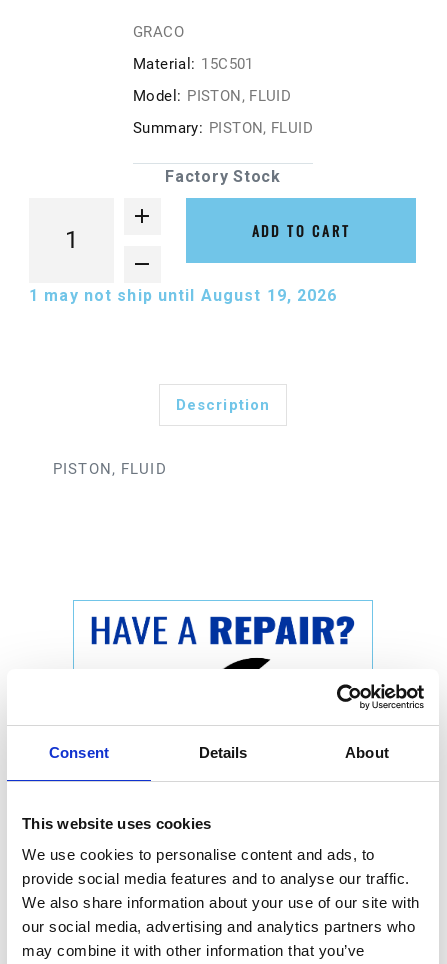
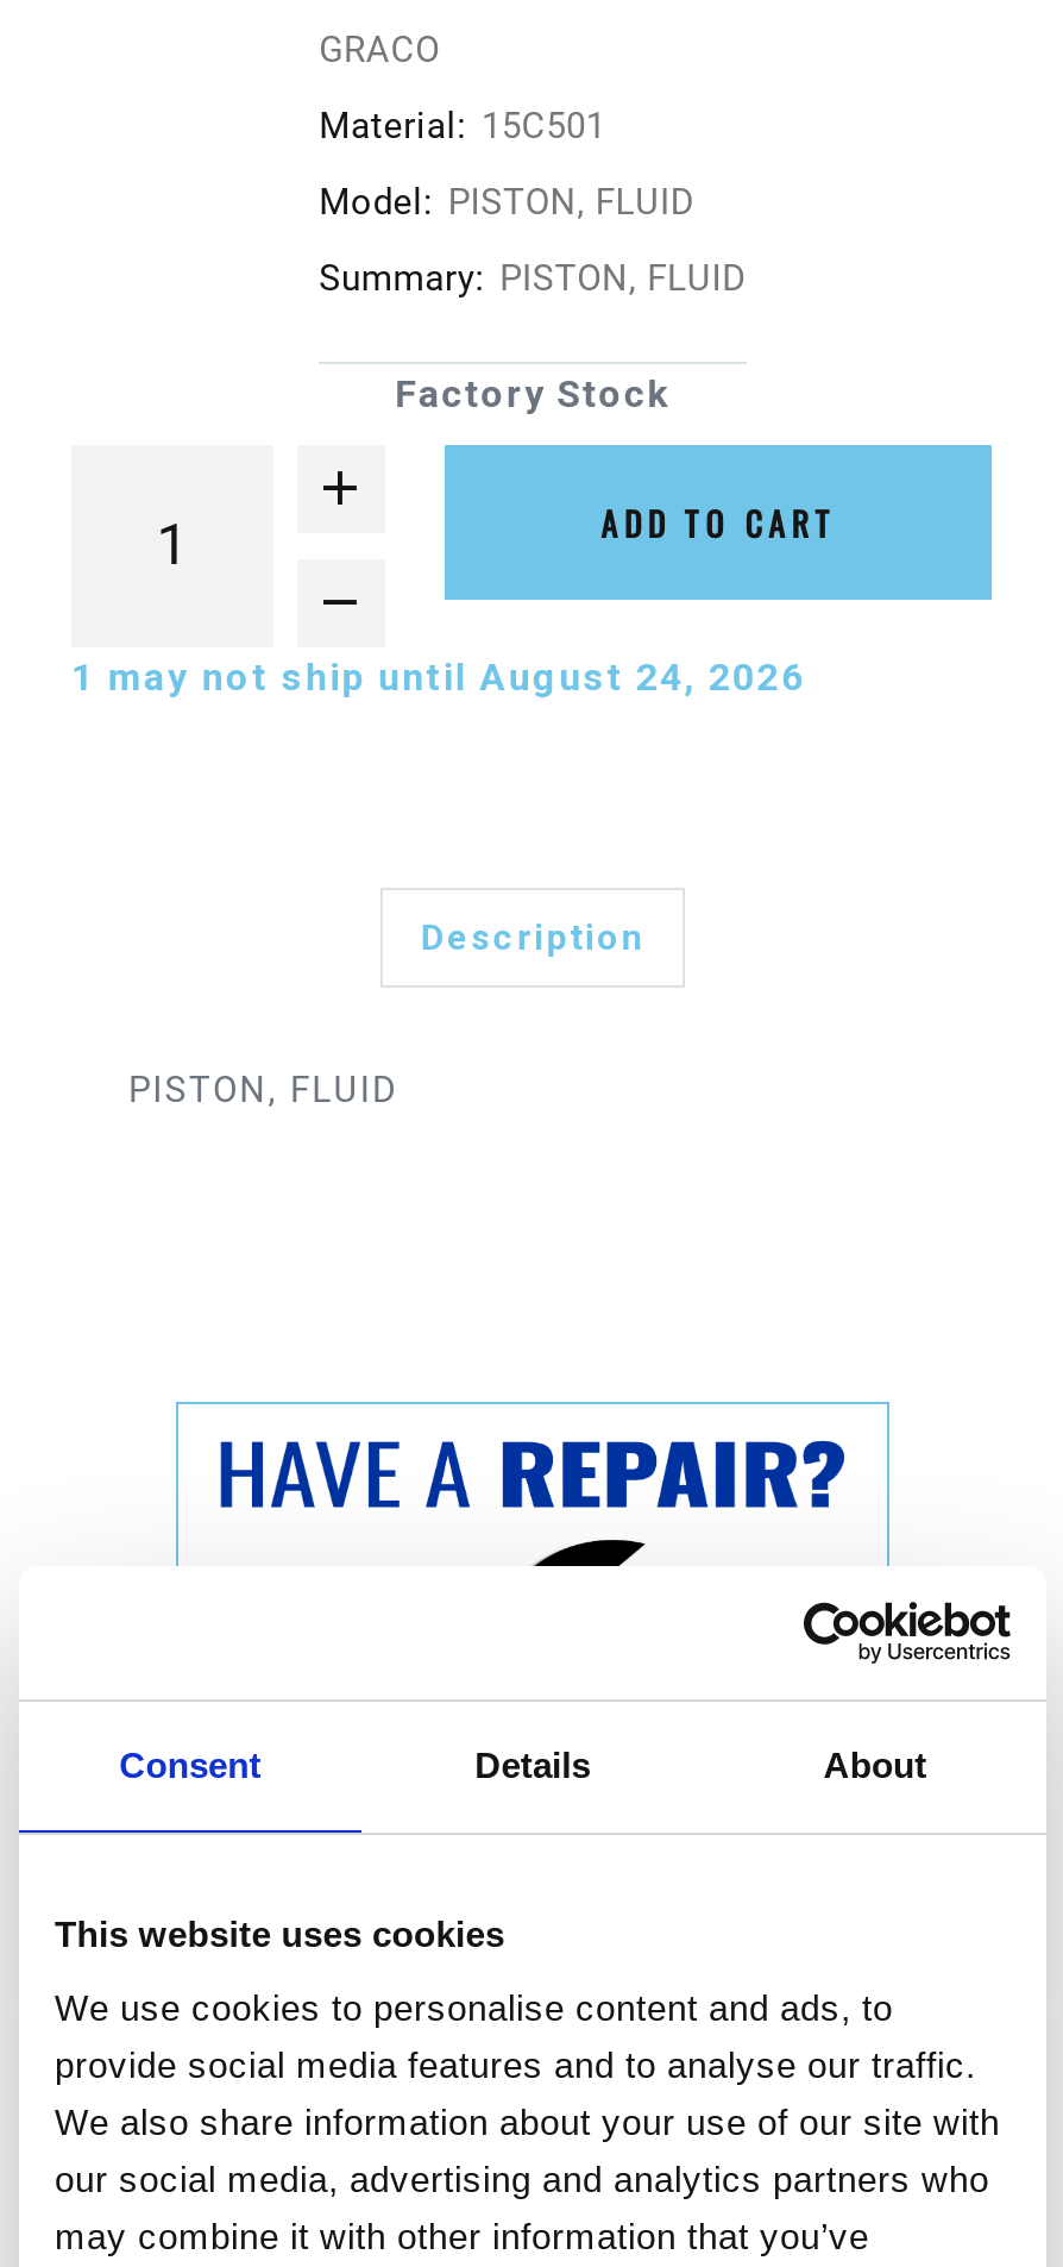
[29,286,348,305] 1 may not ship until August 19, 2026 -> [71,655,829,700] 1 may not ship until August 24, 2026

